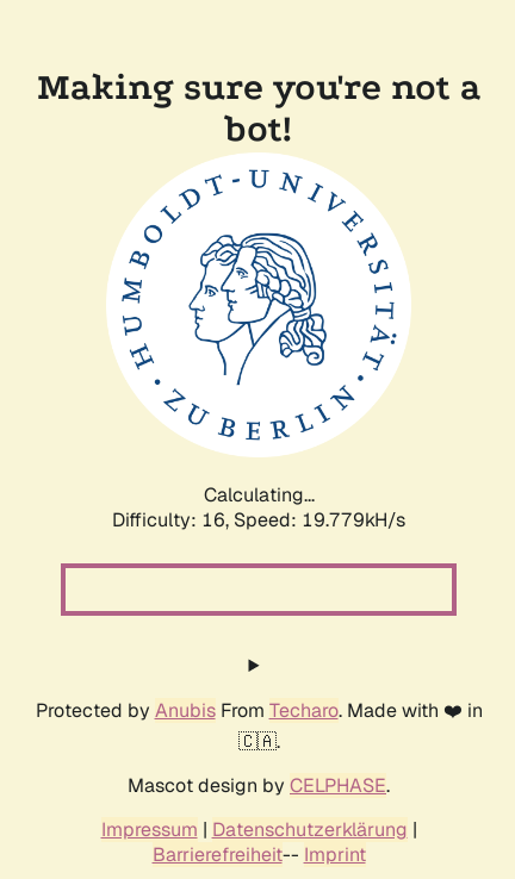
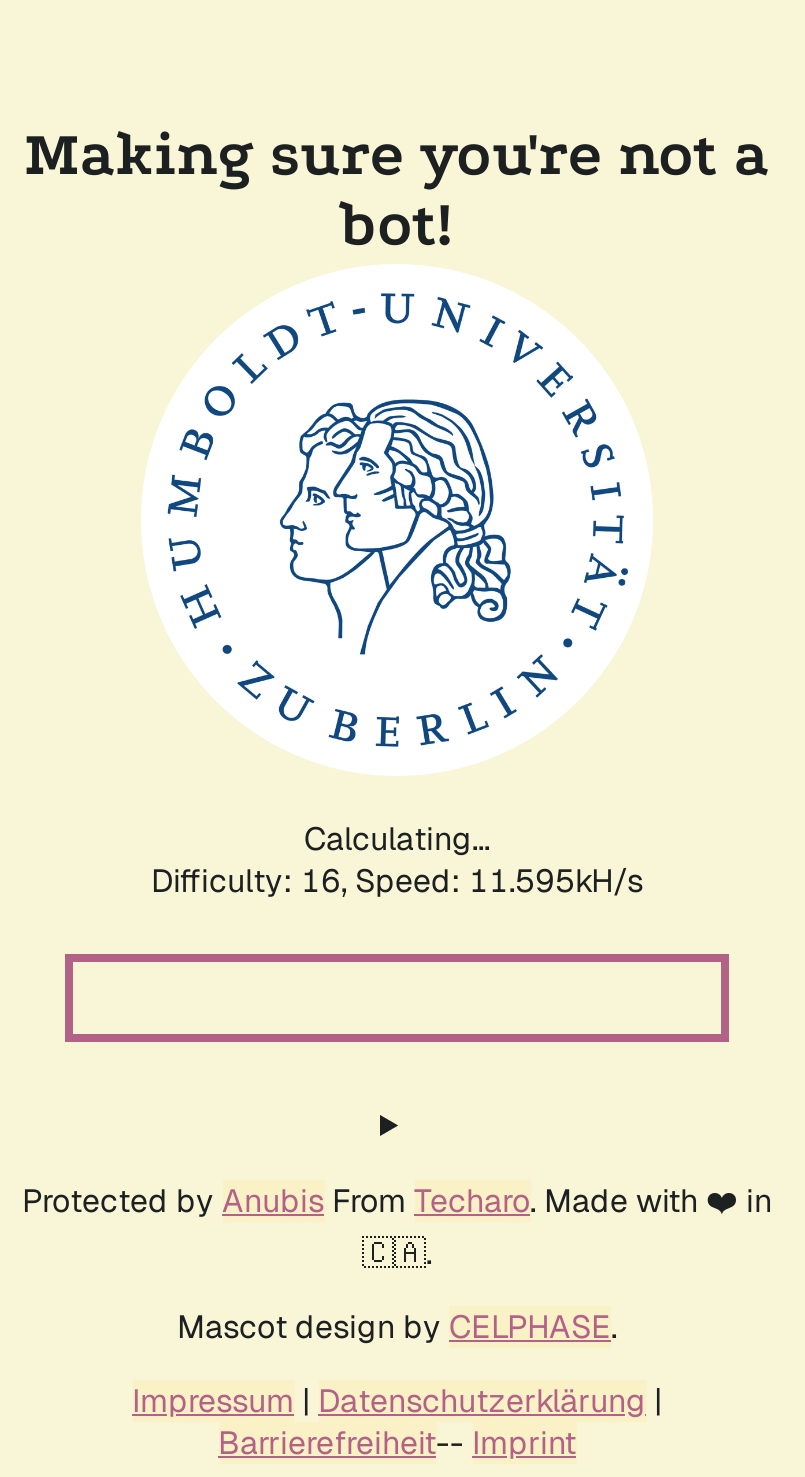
[112,507,405,532] Difficulty: 16, Speed: 19.779kH/s -> [151,860,643,902] Difficulty: 16, Speed: 11.595kH/s

